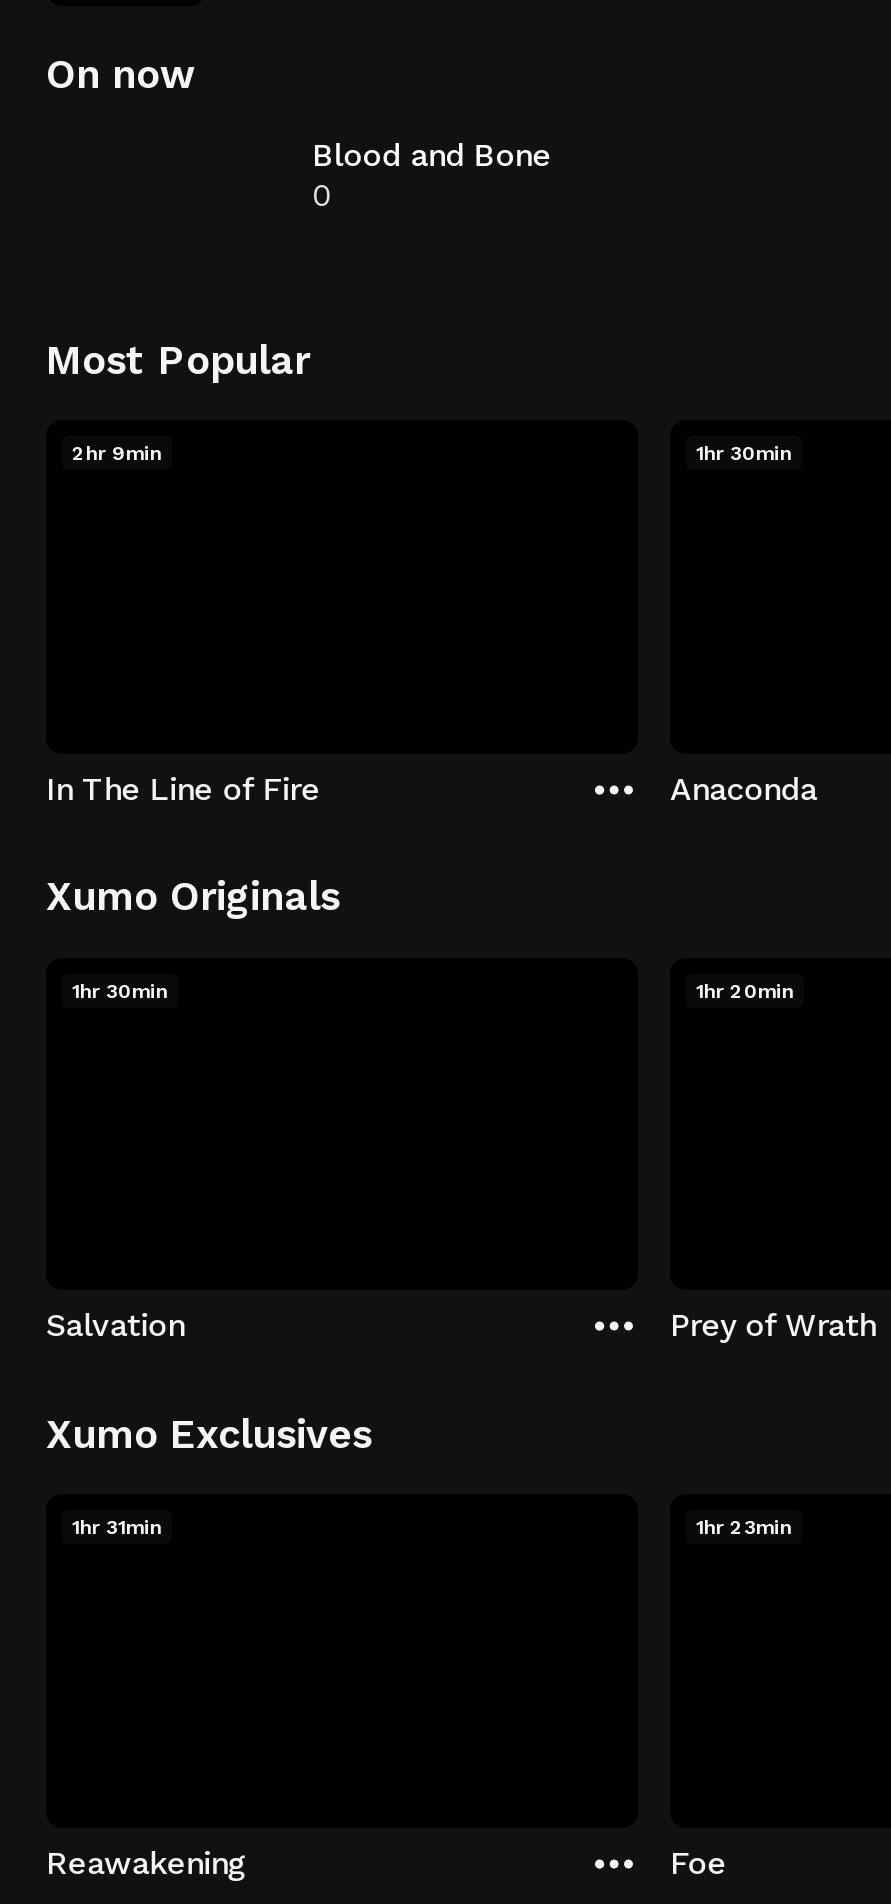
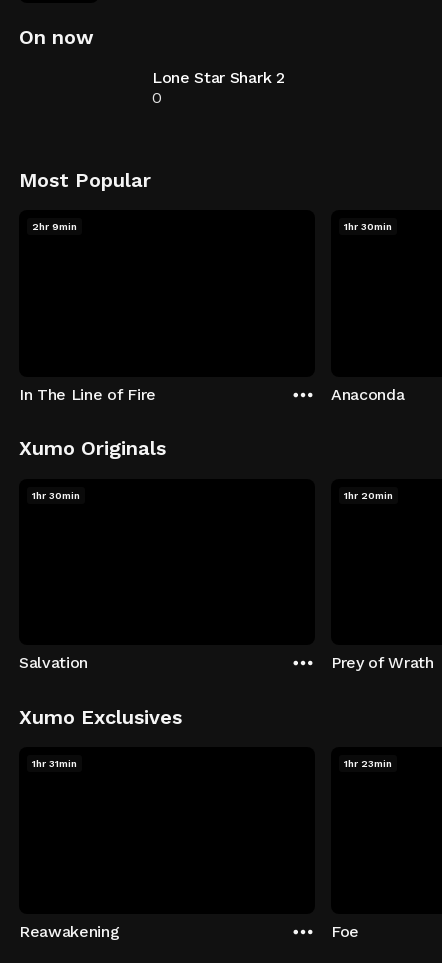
[312,136,551,174] Blood and Bone -> [152,68,285,87] Lone Star Shark 2

